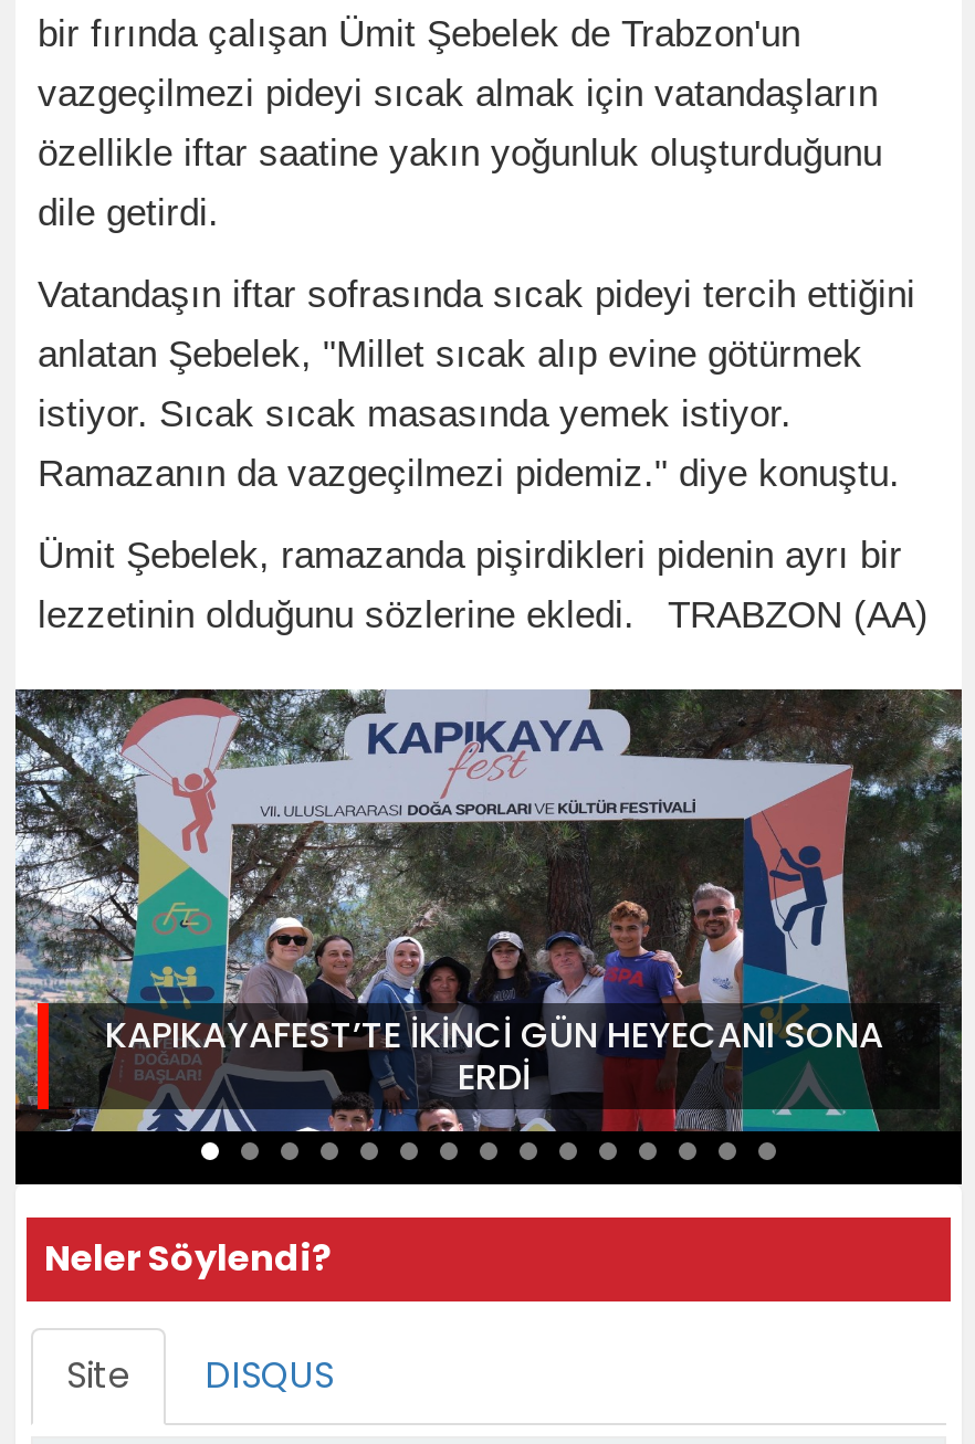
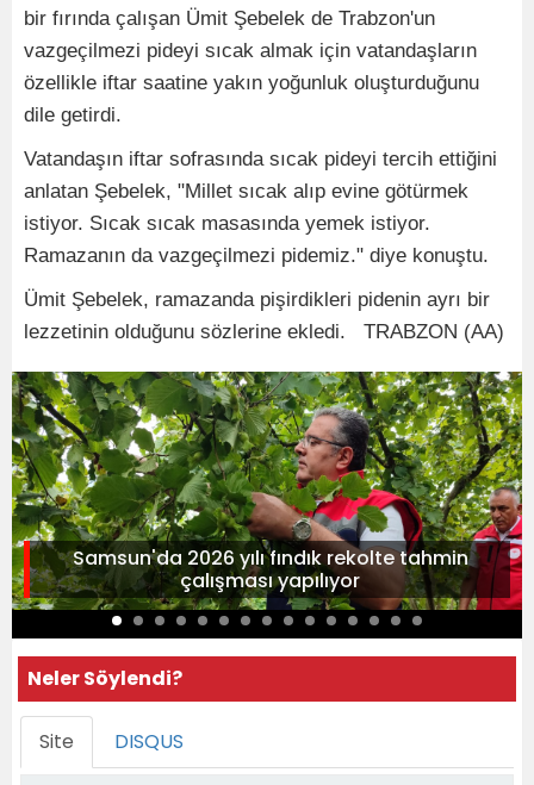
[13,687,964,1134] [image] | KAPIKAYAFEST’TE İKİNCİ GÜN HEYECANI SONA | ERDİ -> [11,370,523,611] [image] | Samsun'da 2026 yılı fındık rekolte tahmin | çalışması yapılıyor

